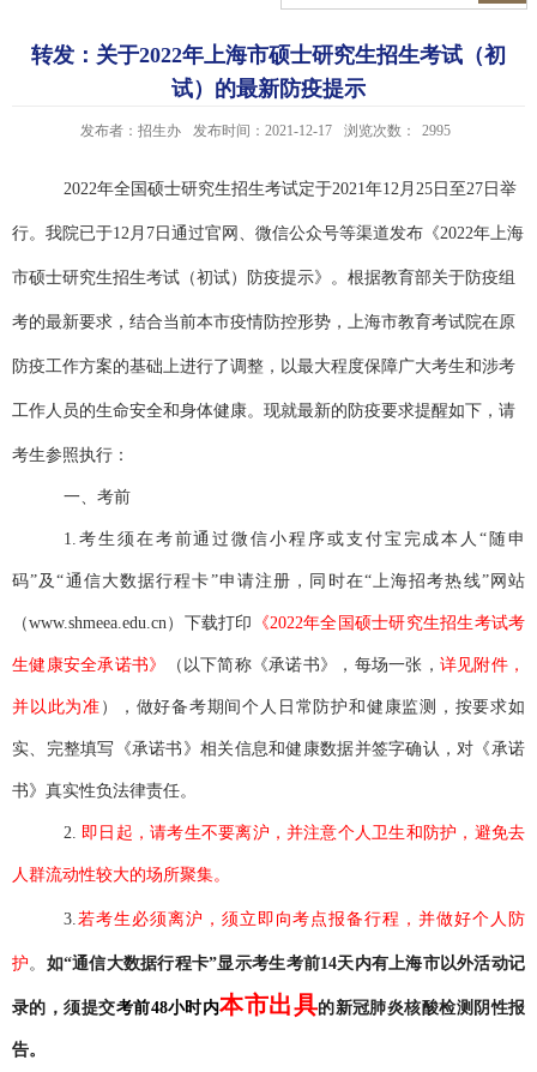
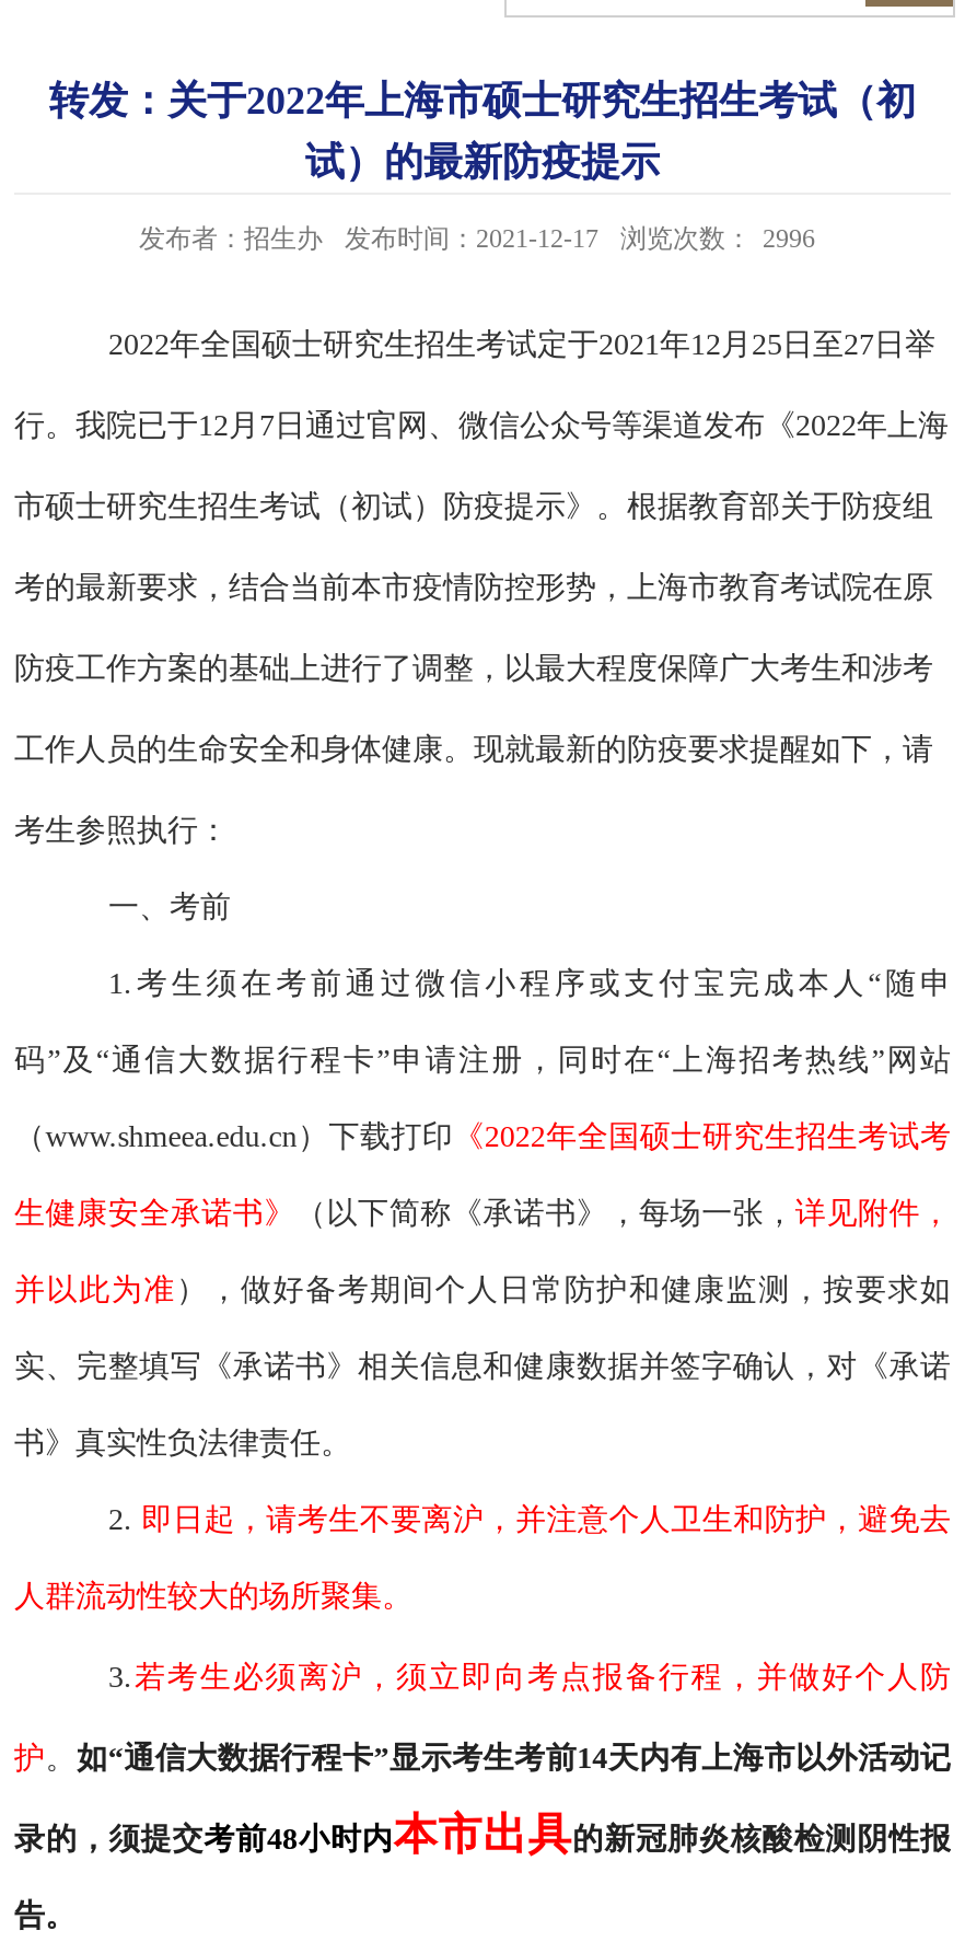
[80,122,451,139] 发布者：招生办 发布时间：2021-12-17 浏览次数： 2995 -> [139,223,815,254] 发布者：招生办 发布时间：2021-12-17 浏览次数： 2996

